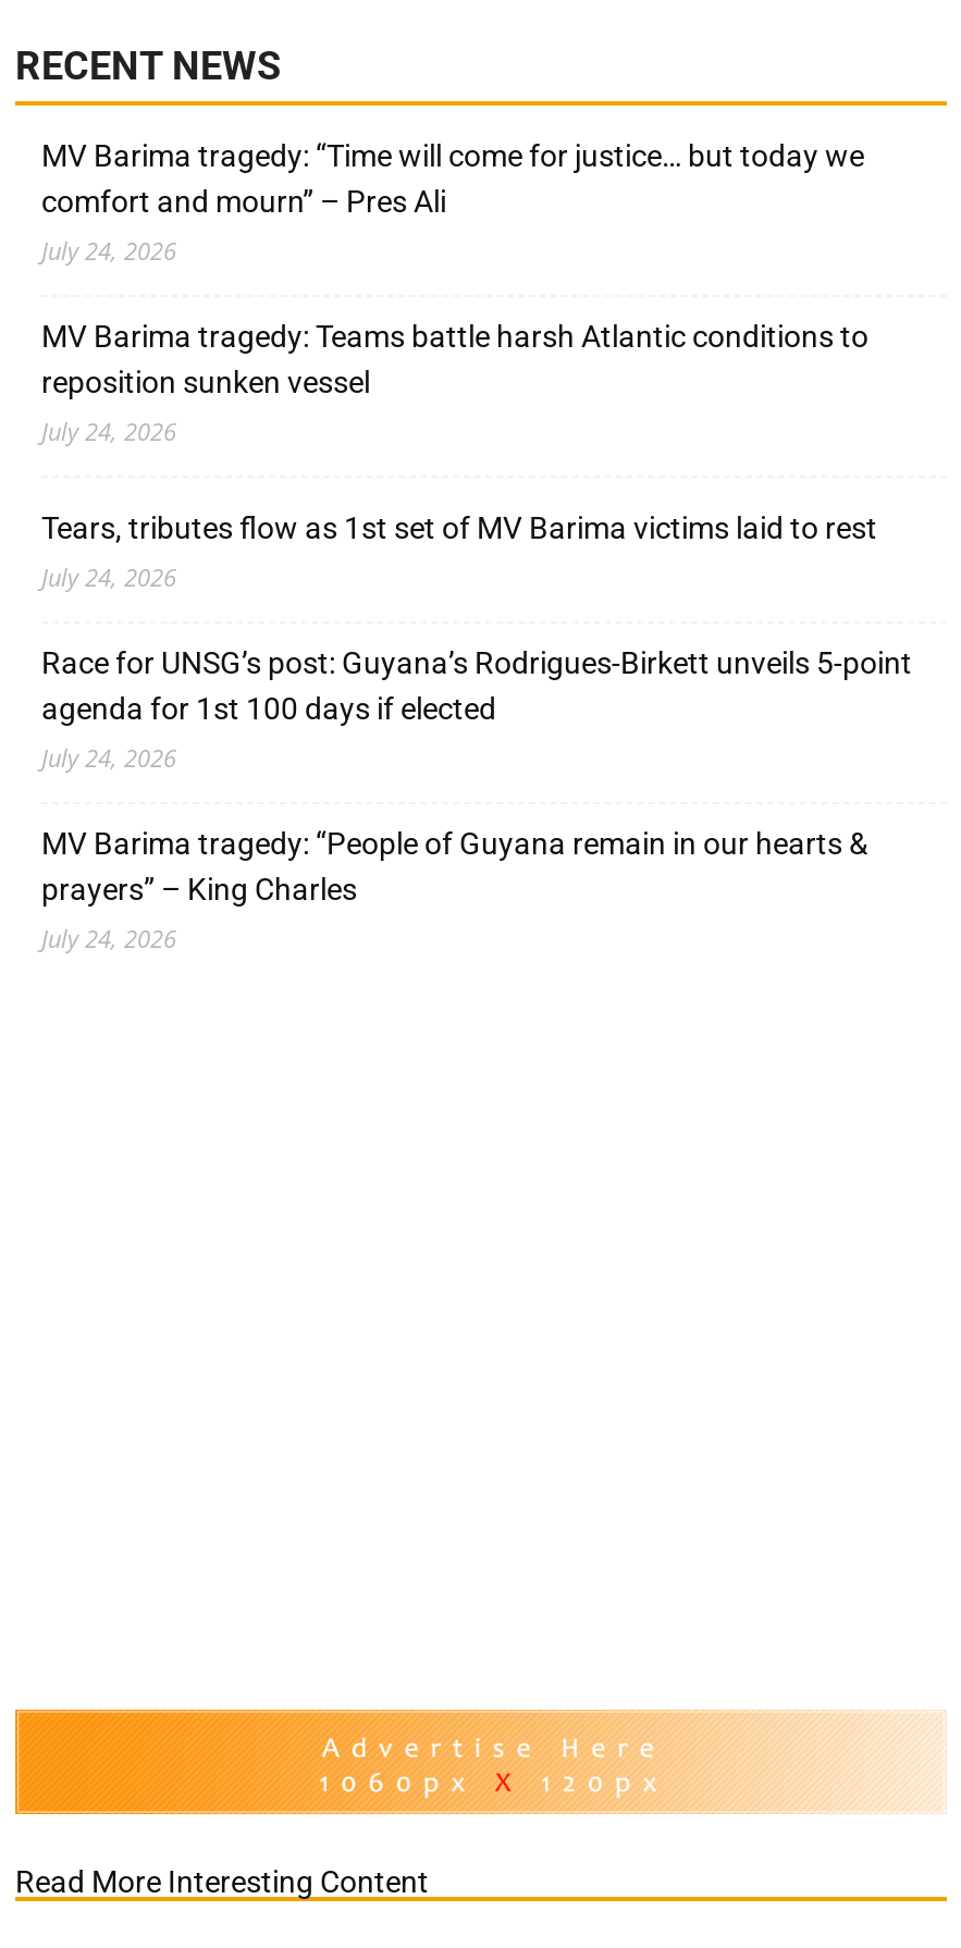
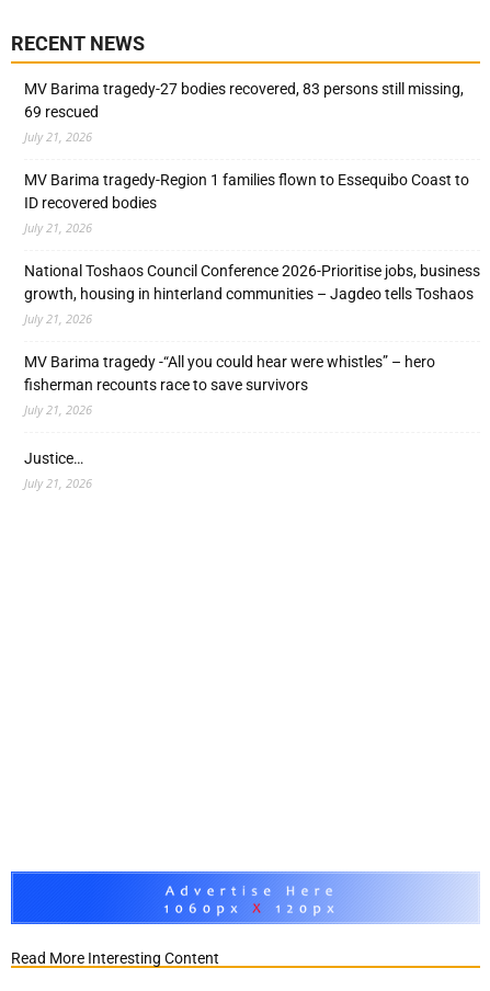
[41,138,864,267] MV Barima tragedy: “Time will come for justice… but today we | comfort and mourn” – Pres Ali | July 24, 2026 -> [24,80,464,145] MV Barima tragedy-27 bodies recovered, 83 persons still missing, | 69 rescued | July 21, 2026
[41,319,868,447] MV Barima tragedy: Teams battle harsh Atlantic conditions to | reposition sunken vessel | July 24, 2026 -> [24,171,469,236] MV Barima tragedy-Region 1 families flown to Essequibo Coast to | ID recovered bodies | July 21, 2026
[41,510,877,593] Tears, tributes flow as 1st set of MV Barima victims laid to rest | July 24, 2026 -> [24,262,480,327] National Toshaos Council Conference 2026-Prioritise jobs, business | growth, housing in hinterland communities – Jagdeo tells Toshaos | July 21, 2026
[41,645,912,774] Race for UNSG’s post: Guyana’s Rodrigues-Birkett unveils 5-point | agenda for 1st 100 days if elected | July 24, 2026 -> [24,353,435,418] MV Barima tragedy -“All you could hear were whistles” – hero | fisherman recounts race to save survivors | July 21, 2026
[41,826,868,954] MV Barima tragedy: “People of Guyana remain in our hearts & | prayers” – King Charles | July 24, 2026 -> [24,449,92,491] Justice… | July 21, 2026
[13,1707,947,1816] [image] -> [10,870,480,925] [image]

